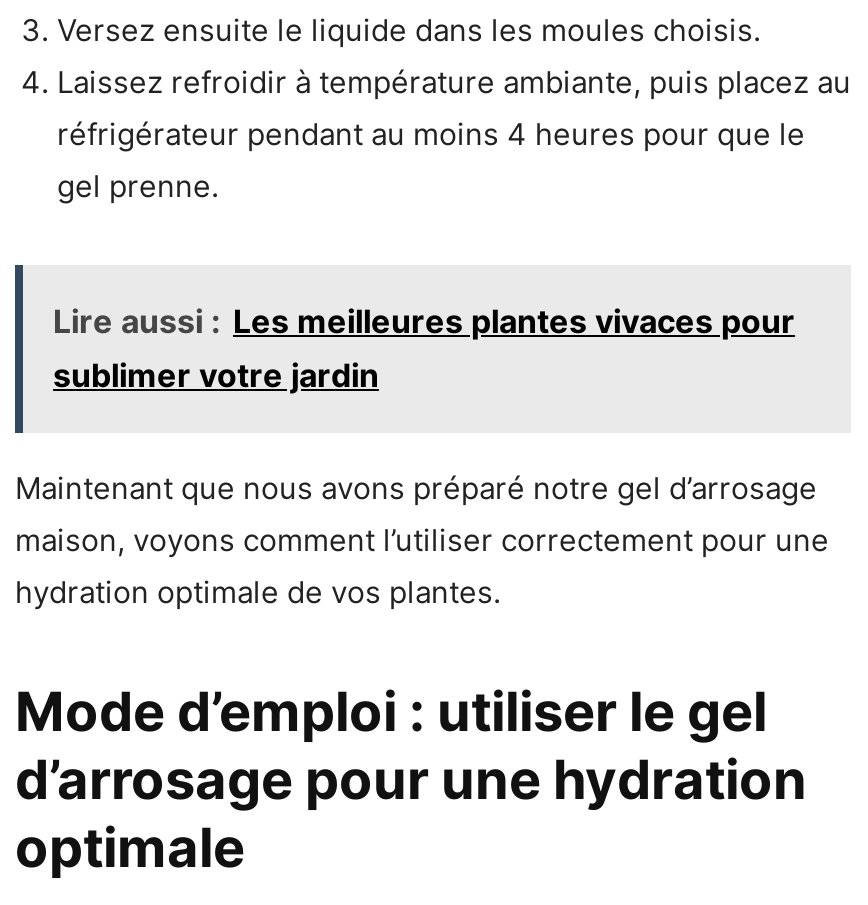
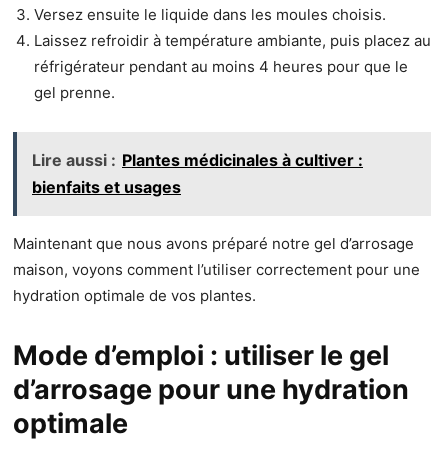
[53,301,795,395] Lire aussi : Les meilleures plantes vivaces pour | sublimer votre jardin -> [32,150,363,197] Lire aussi : Plantes médicinales à cultiver : | bienfaits et usages

